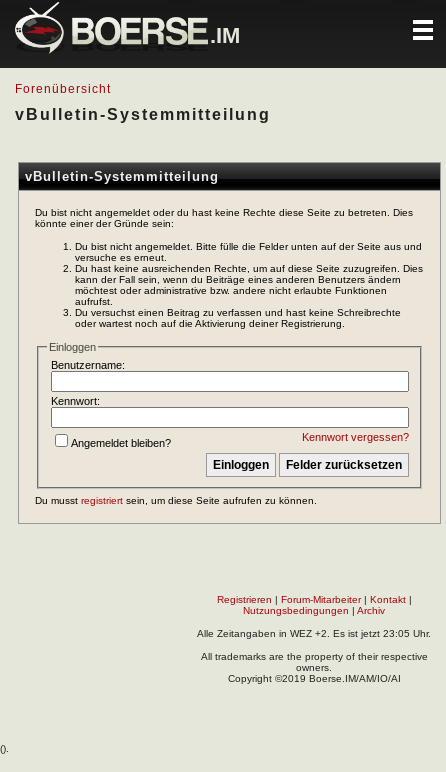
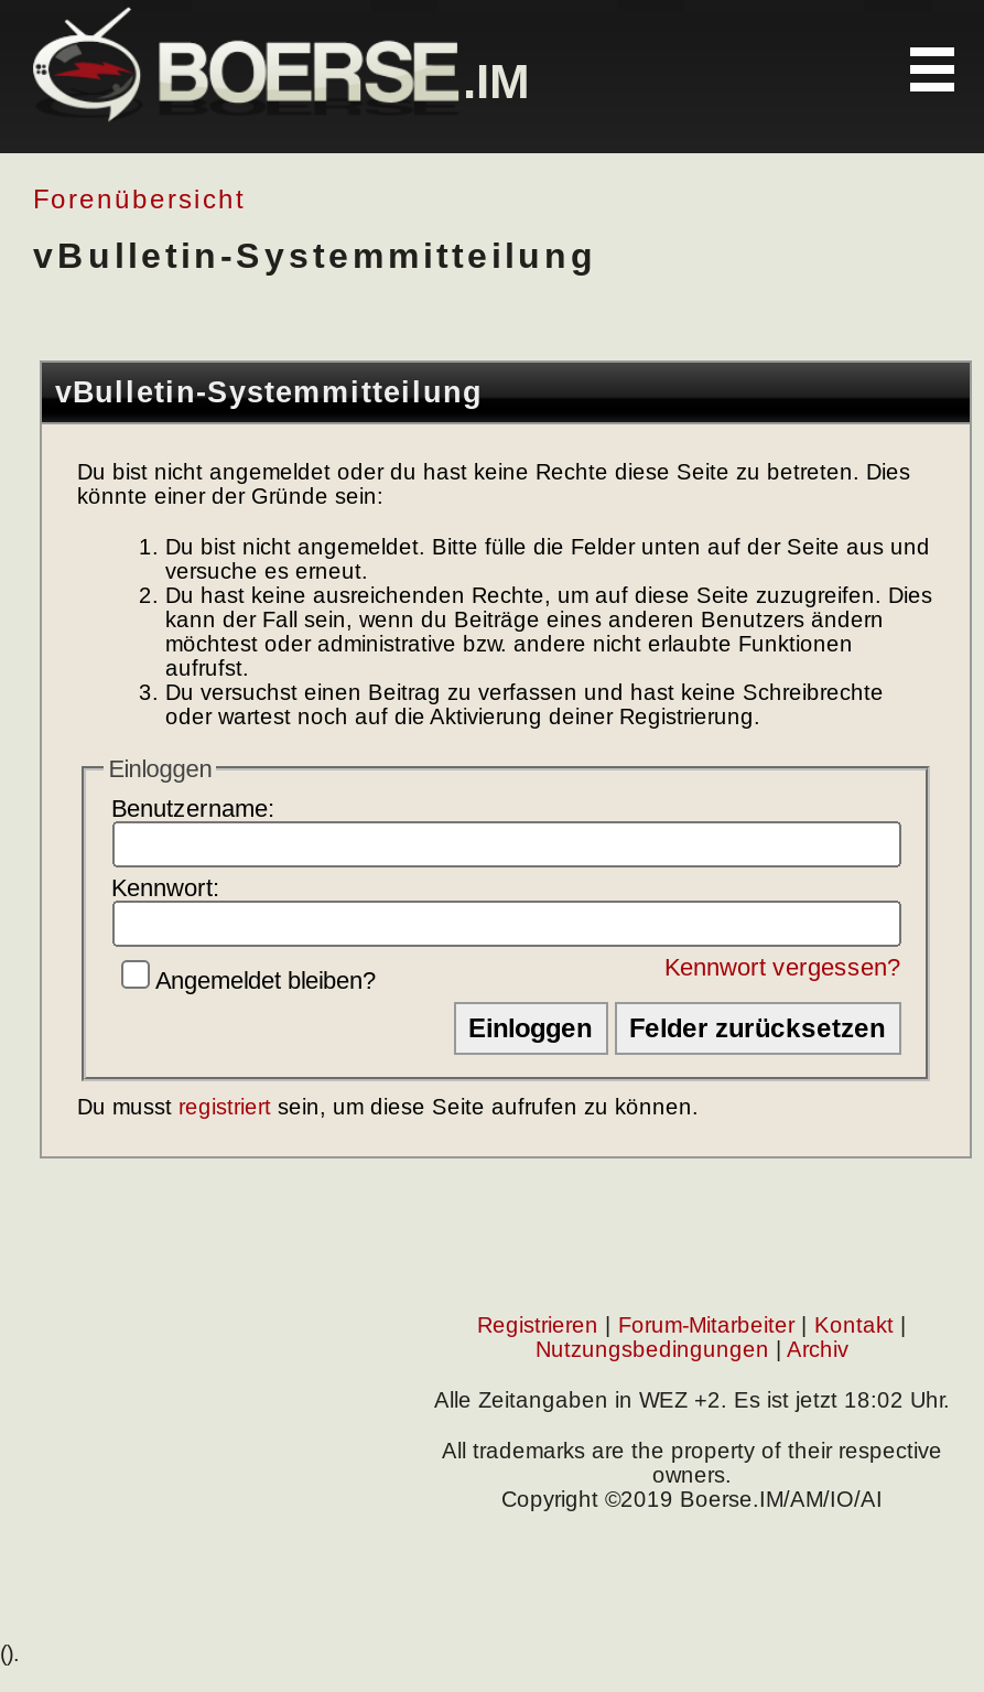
[197,628,431,639] Alle Zeitangaben in WEZ +2. Es ist jetzt 23:05 Uhr. -> [434,1387,950,1411] Alle Zeitangaben in WEZ +2. Es ist jetzt 18:02 Uhr.

